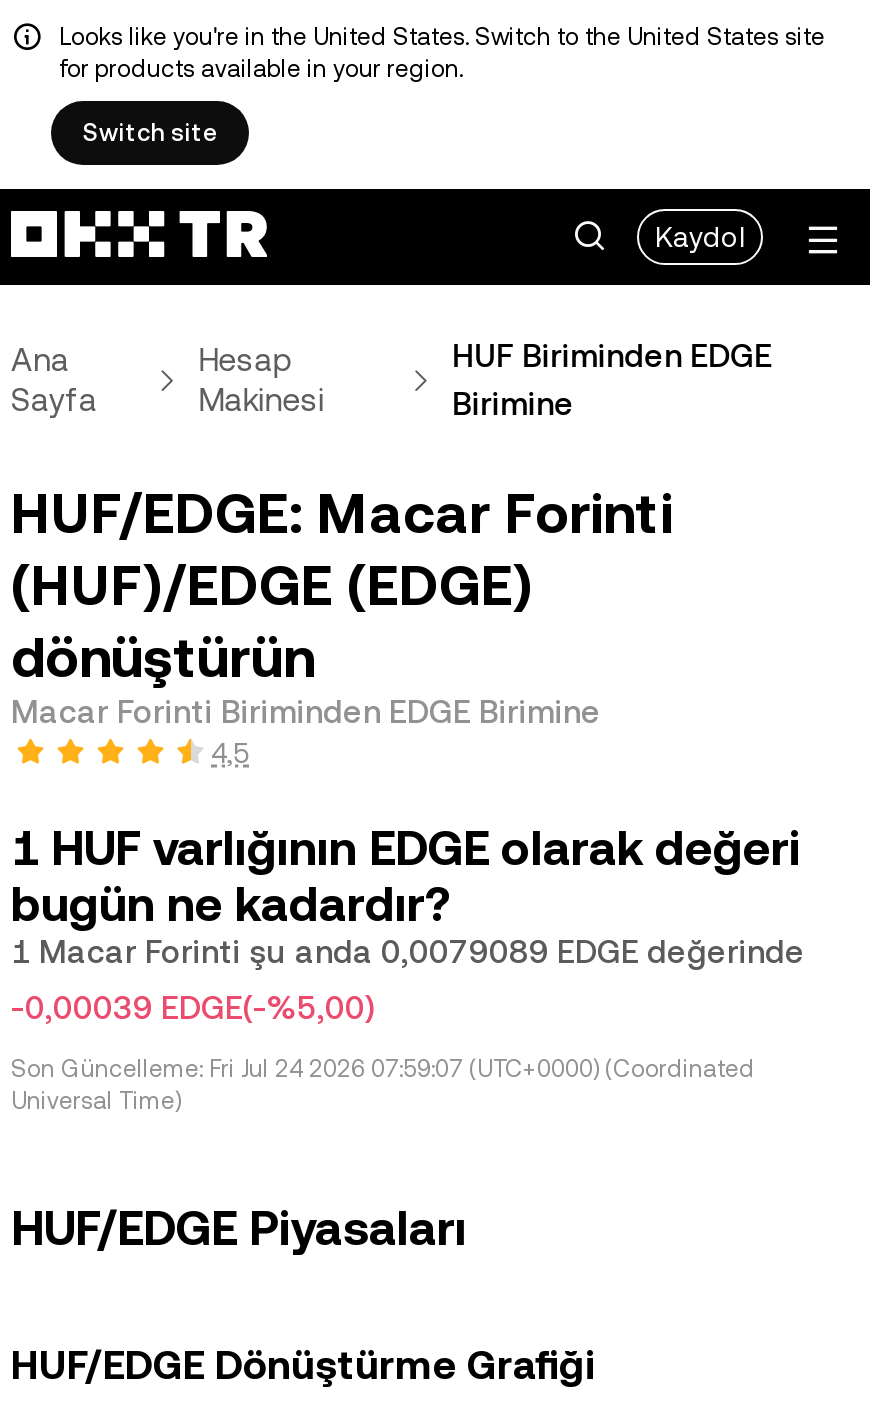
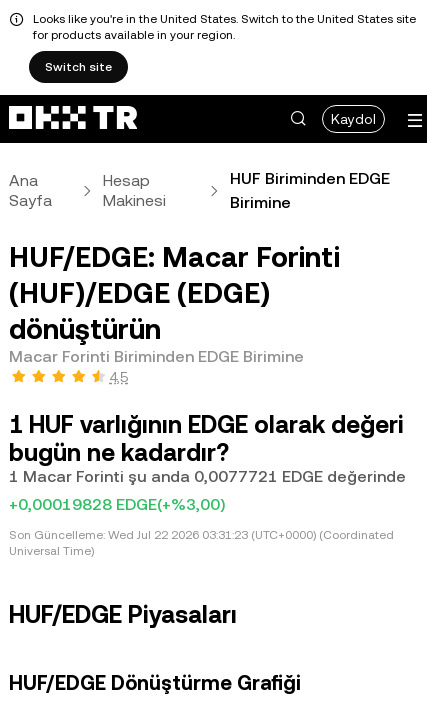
[11,933,805,971] 1 Macar Forinti şu anda 0,0079089 EDGE değerinde -> [9,467,406,486] 1 Macar Forinti şu anda 0,0077721 EDGE değerinde
[11,989,375,1027] -0,00039 EDGE(-%5,00) -> [9,495,225,514] +0,00019828 EDGE(+%3,00)
[11,1055,755,1083] Son Güncelleme: Fri Jul 24 2026 07:59:07 (UTC+0000) (Coordinated -> [9,528,394,542] Son Güncelleme: Wed Jul 22 2026 03:31:23 (UTC+0000) (Coordinated

